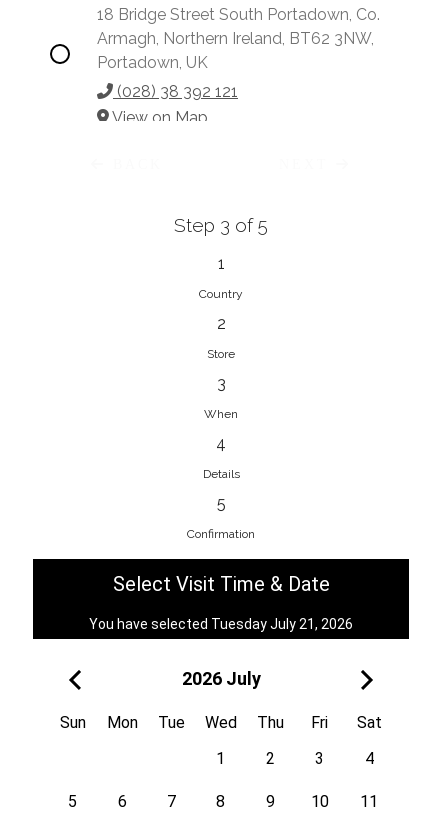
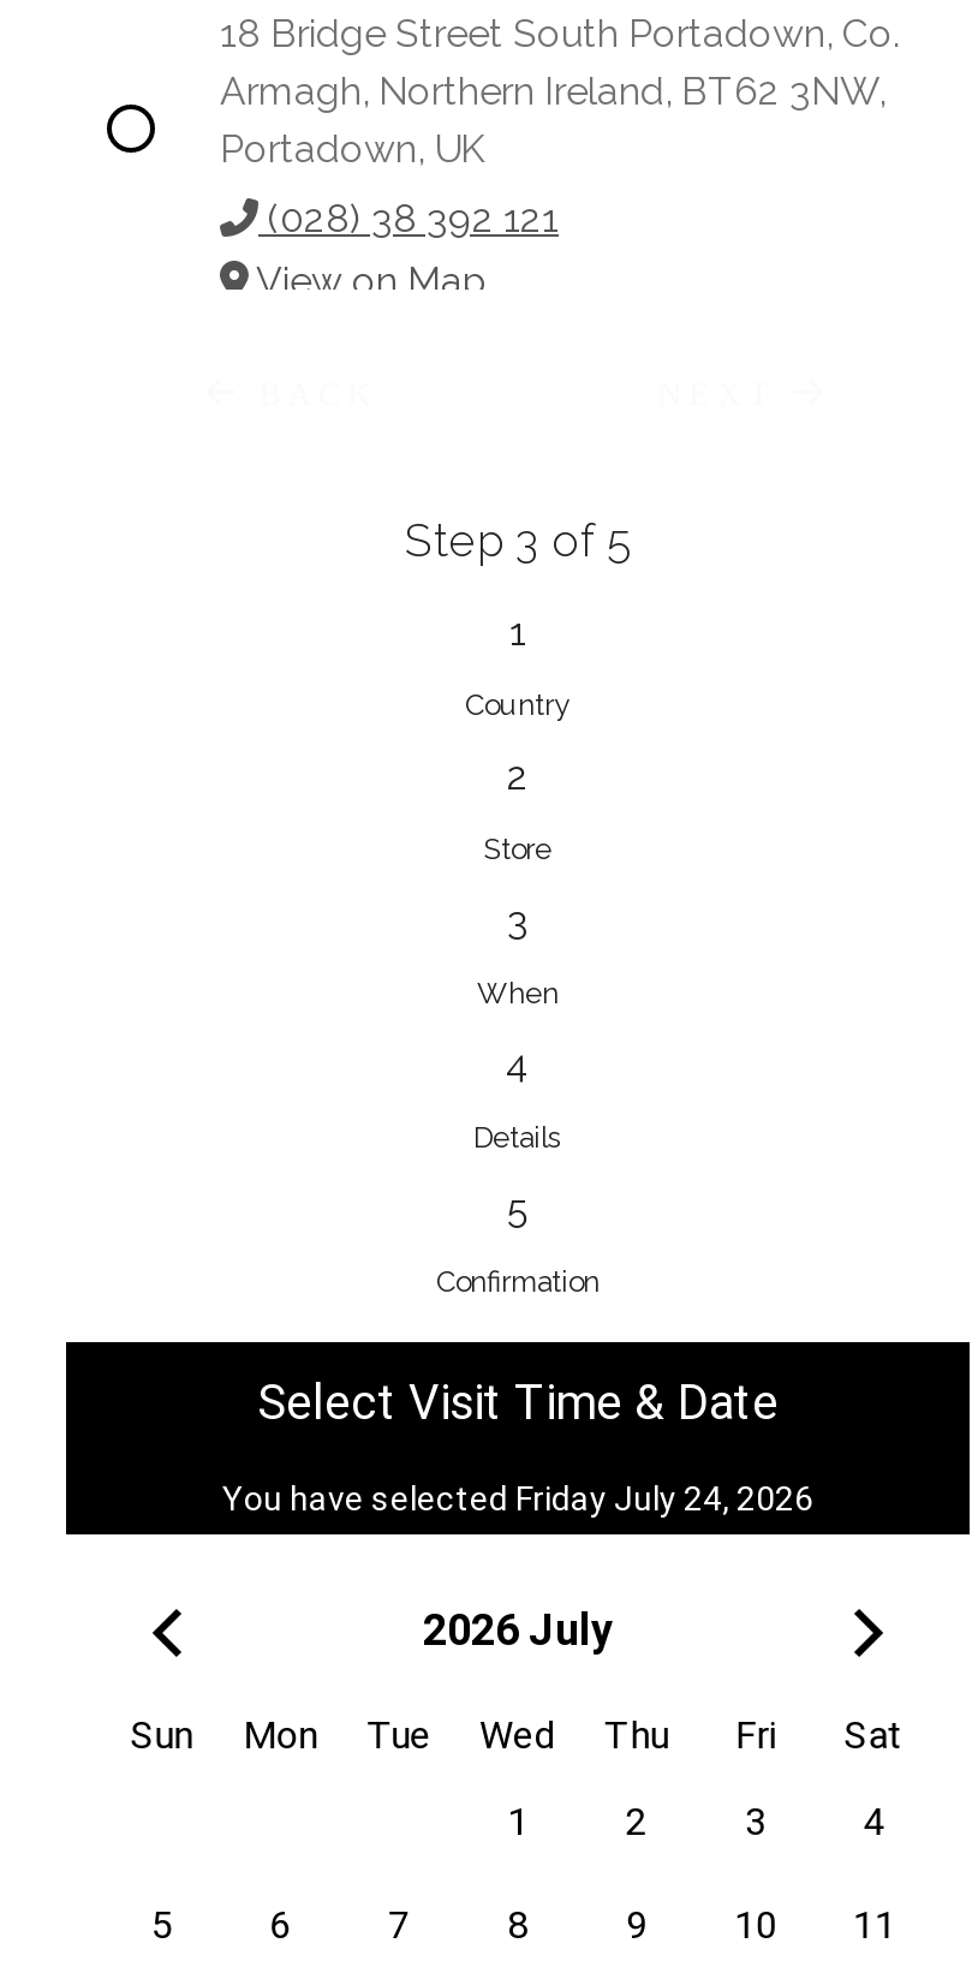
[89,616,353,632] You have selected Tuesday July 21, 2026 -> [222,1478,813,1517] You have selected Friday July 24, 2026

